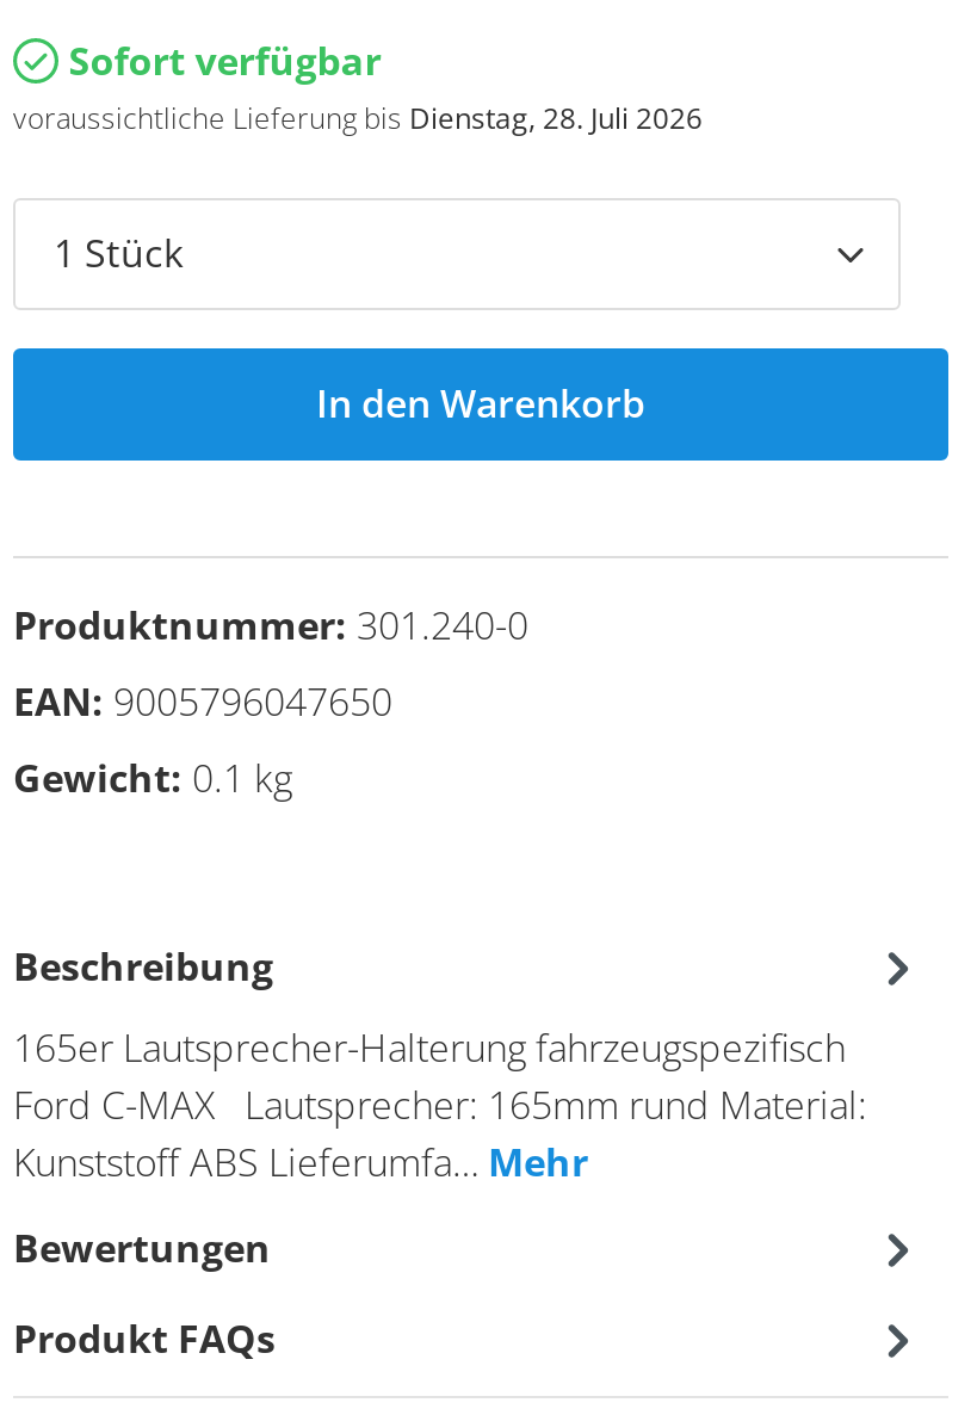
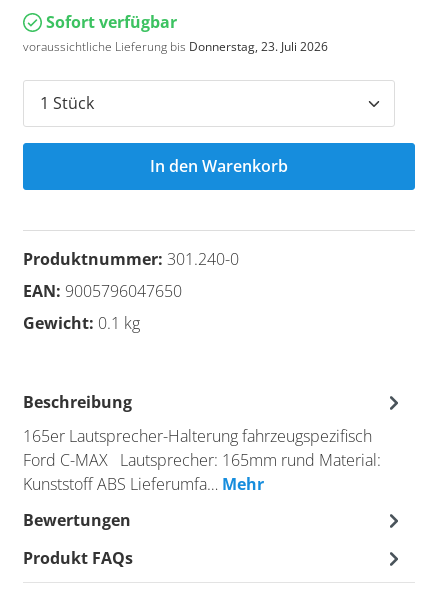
[13,97,703,138] voraussichtliche Lieferung bis Dienstag, 28. Juli 2026 -> [23,38,328,55] voraussichtliche Lieferung bis Donnerstag, 23. Juli 2026

